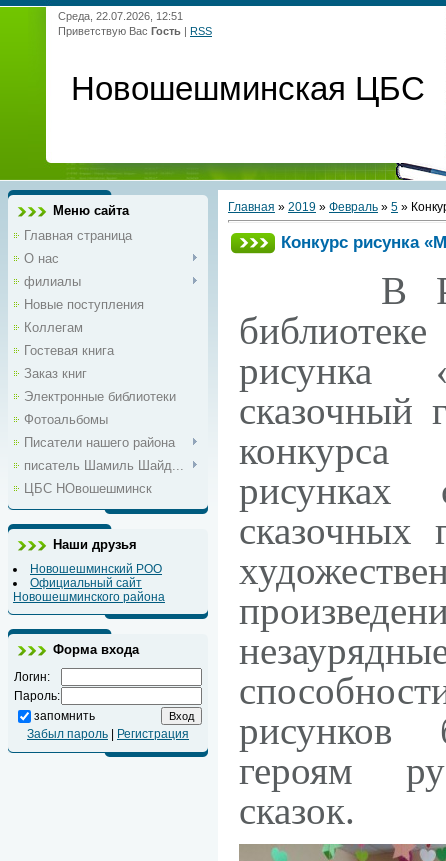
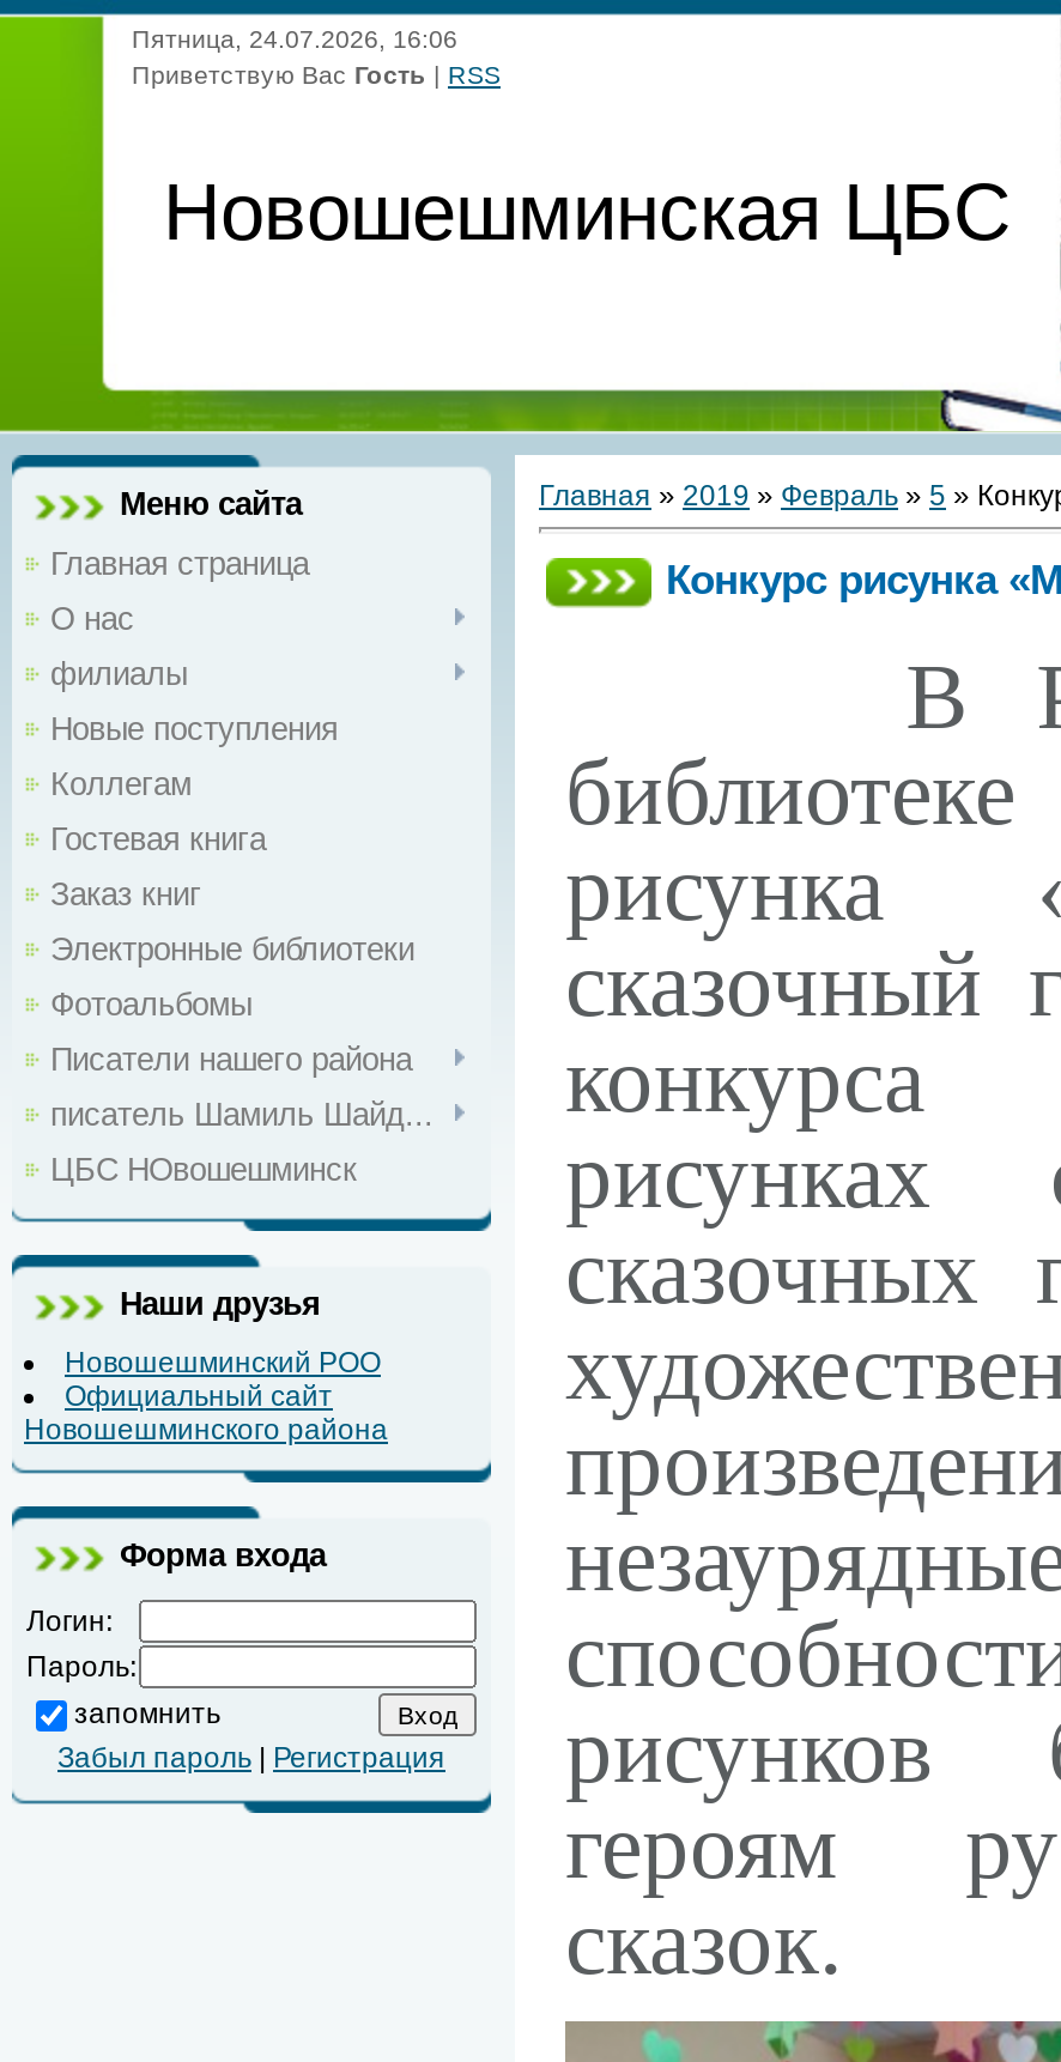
[58,10,183,22] Среда, 22.07.2026, 12:51 -> [132,24,457,53] Пятница, 24.07.2026, 16:06

